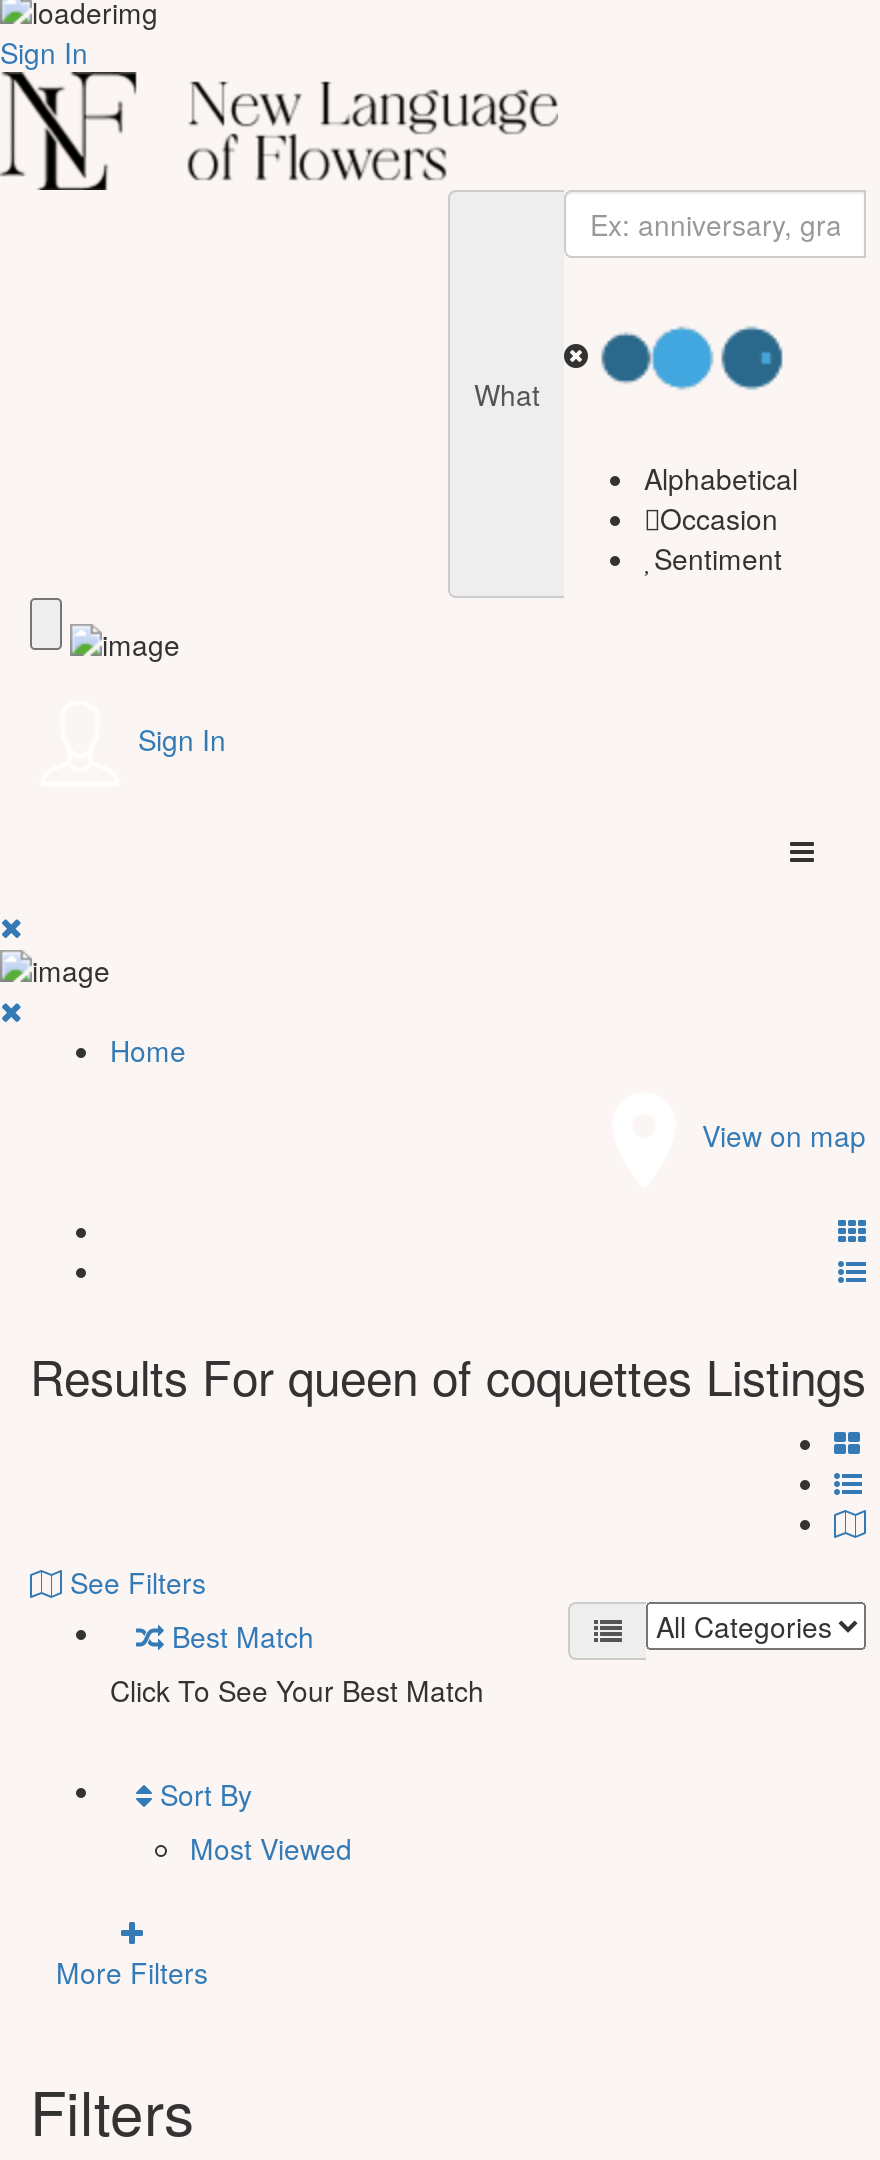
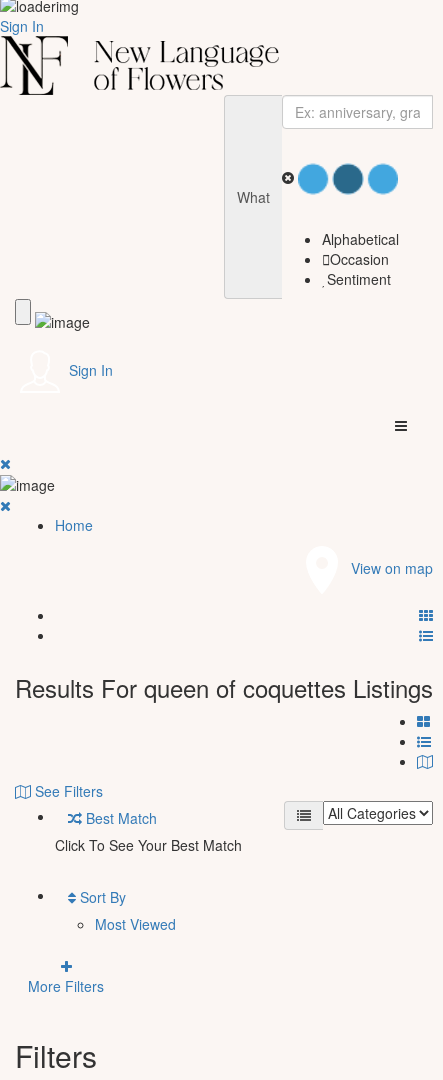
[596,326,796,390] [image] -> [297,162,399,196] [image]

